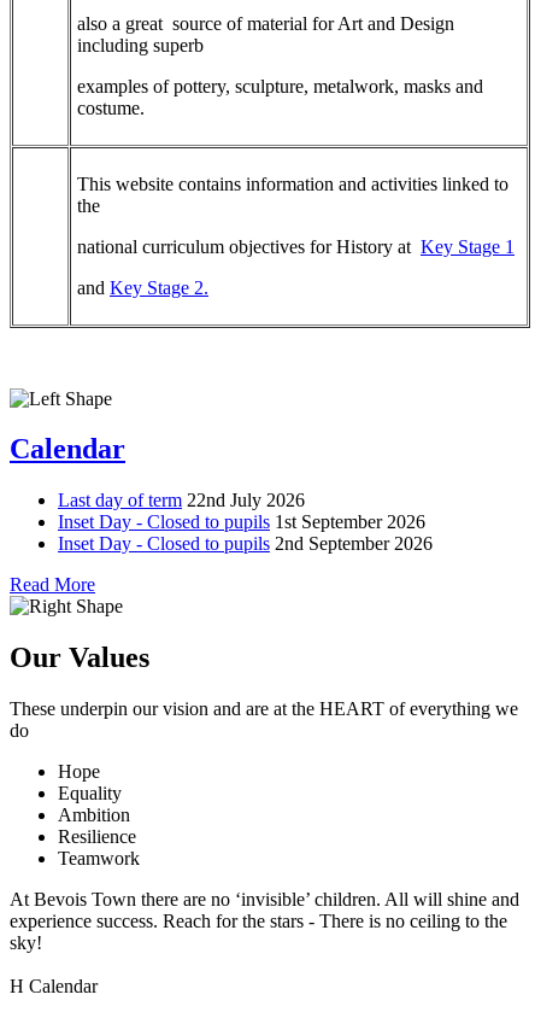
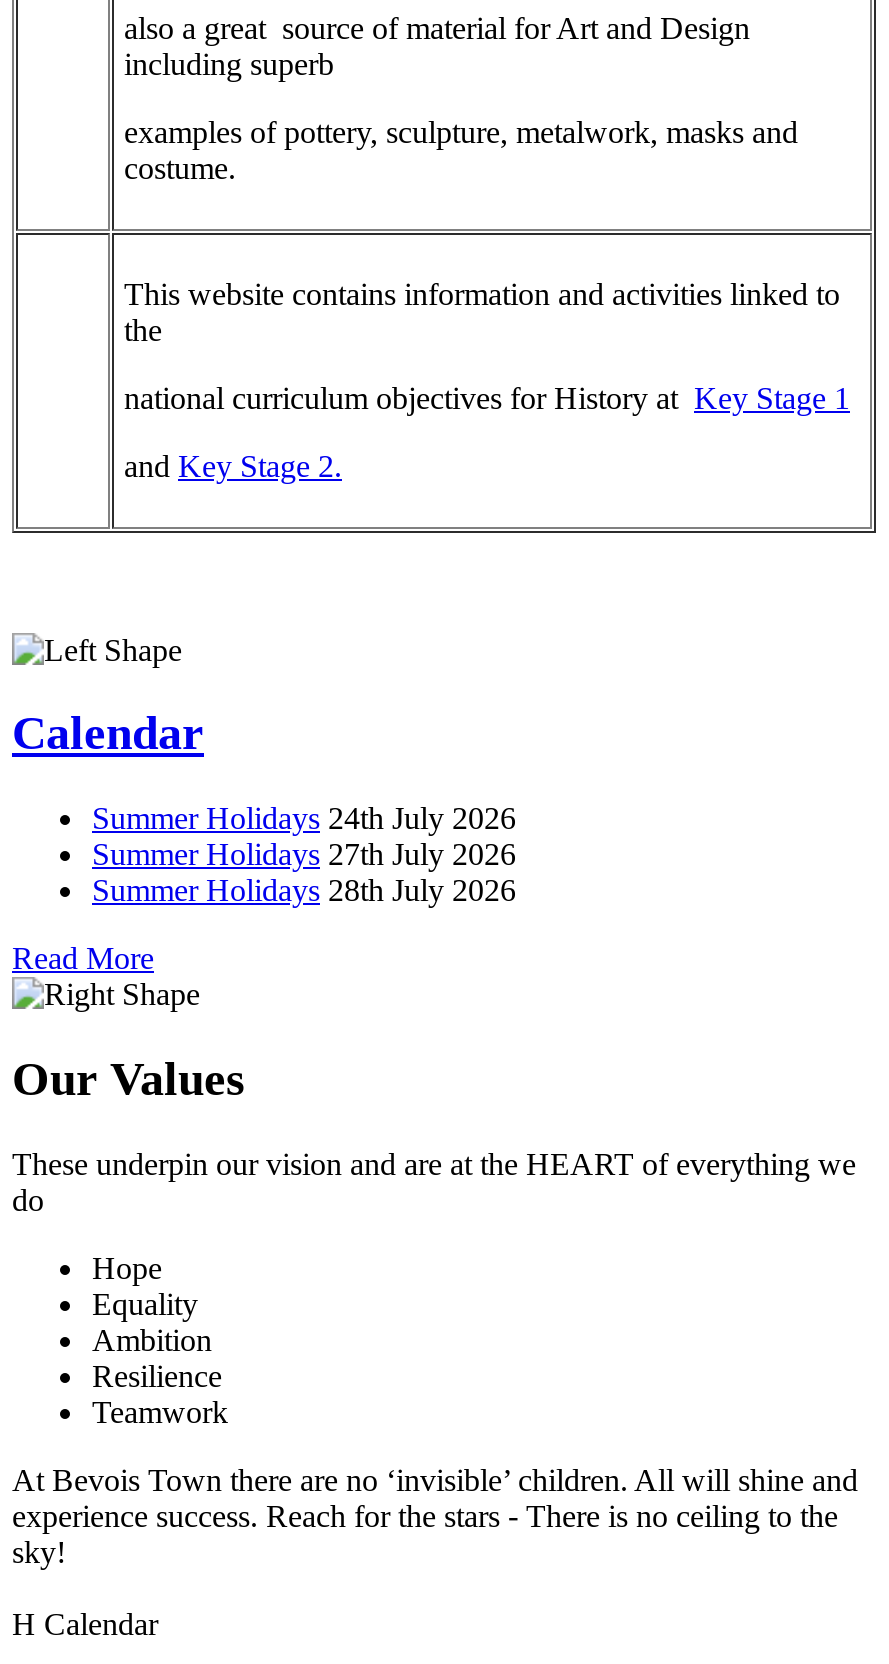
[58,490,433,554] Last day of term 22nd July 2026 | Inset Day - Closed to pupils 1st September 2026 | Inset Day - Closed to pupils 2nd September 2026 -> [92,802,516,908] Summer Holidays 24th July 2026 | Summer Holidays 27th July 2026 | Summer Holidays 28th July 2026

